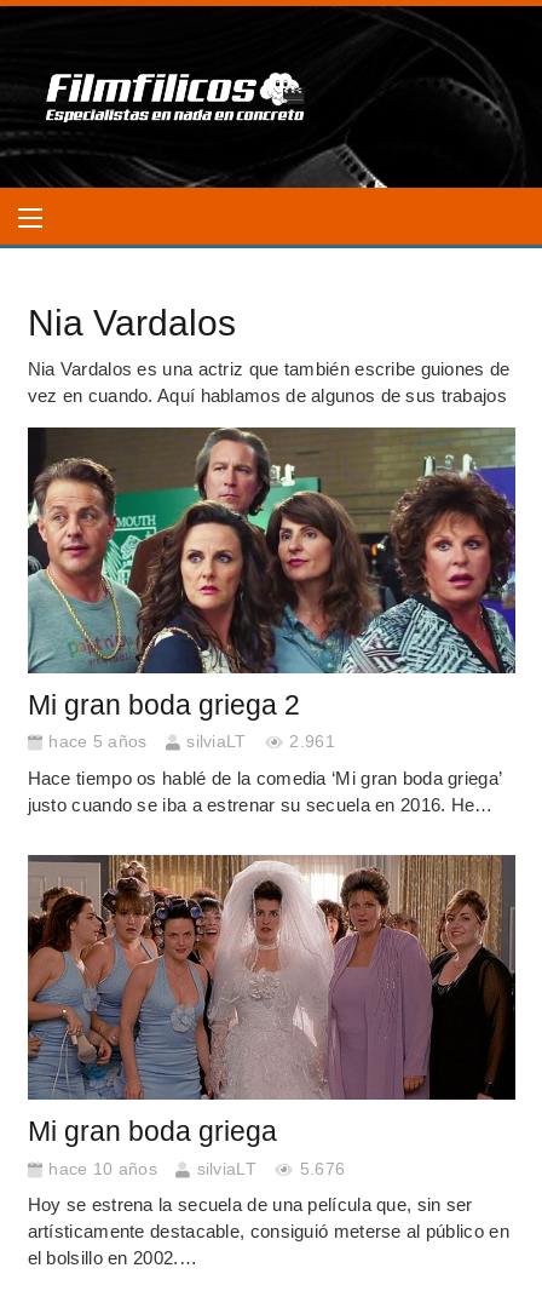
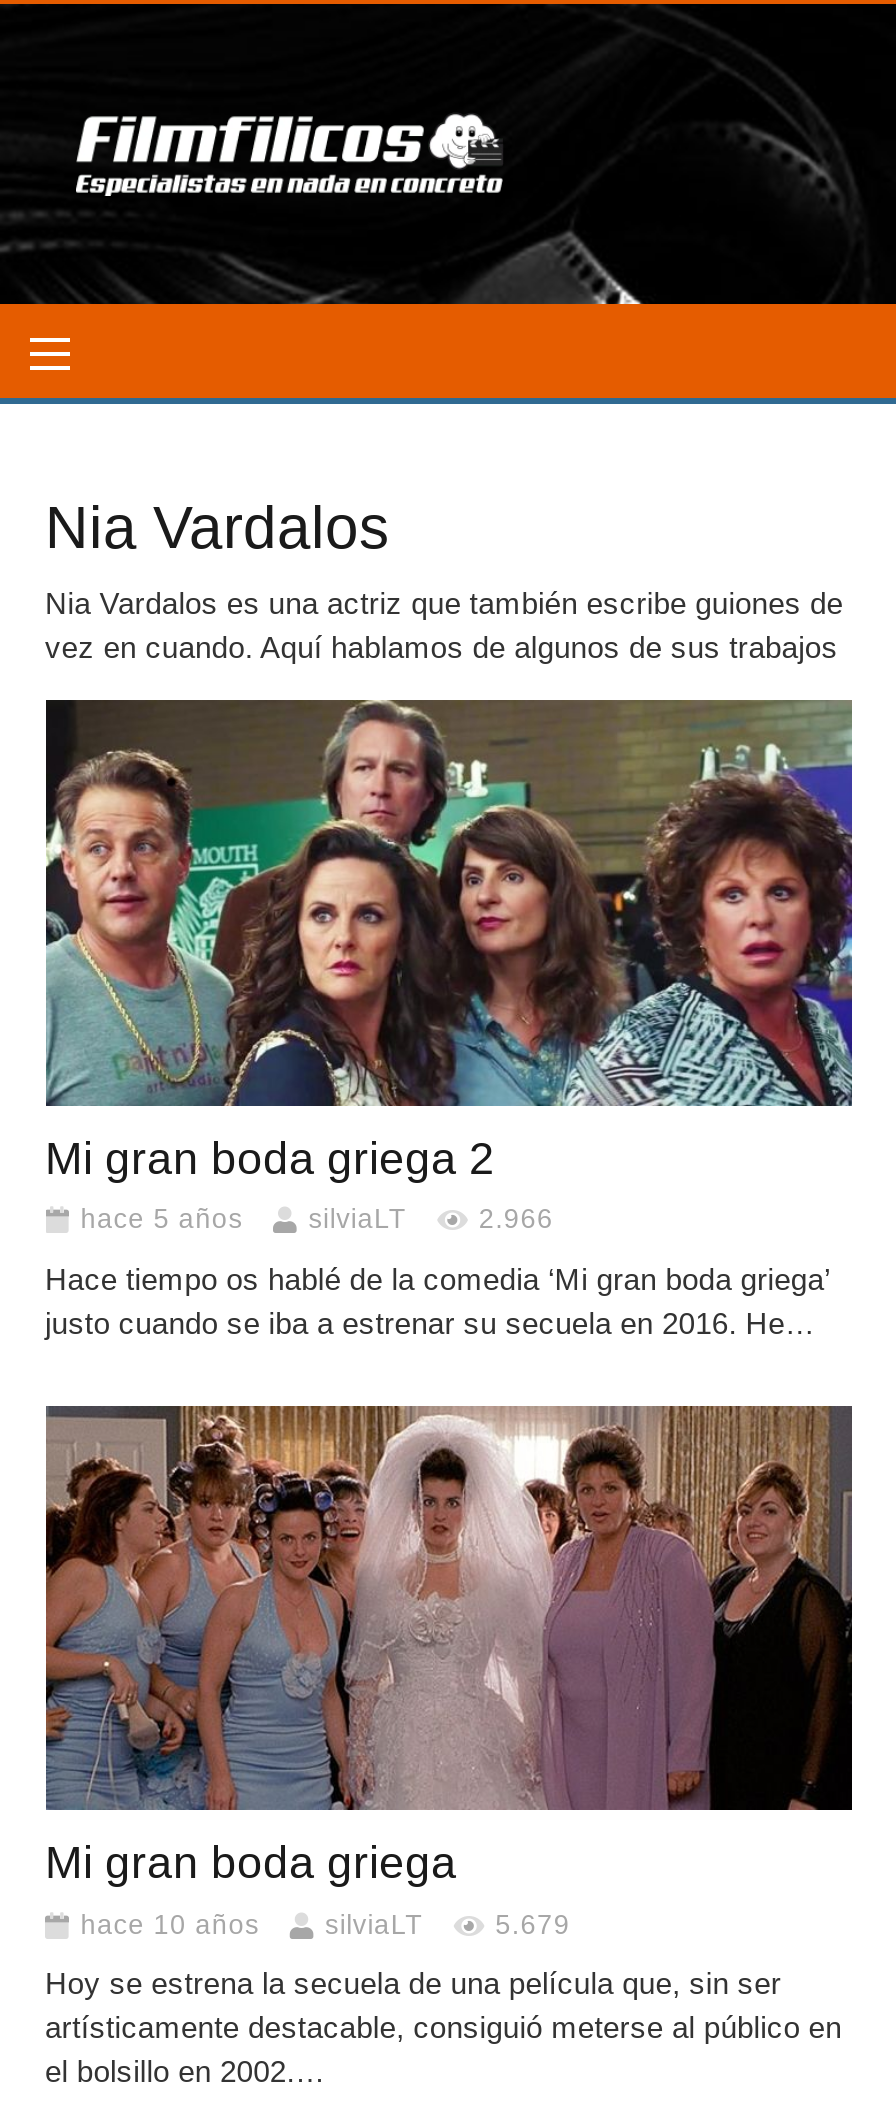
[290,733,335,751] 2.961 -> [479,1204,554,1234] 2.966
[300,1160,345,1178] 5.676 -> [495,1910,570,1940] 5.679

